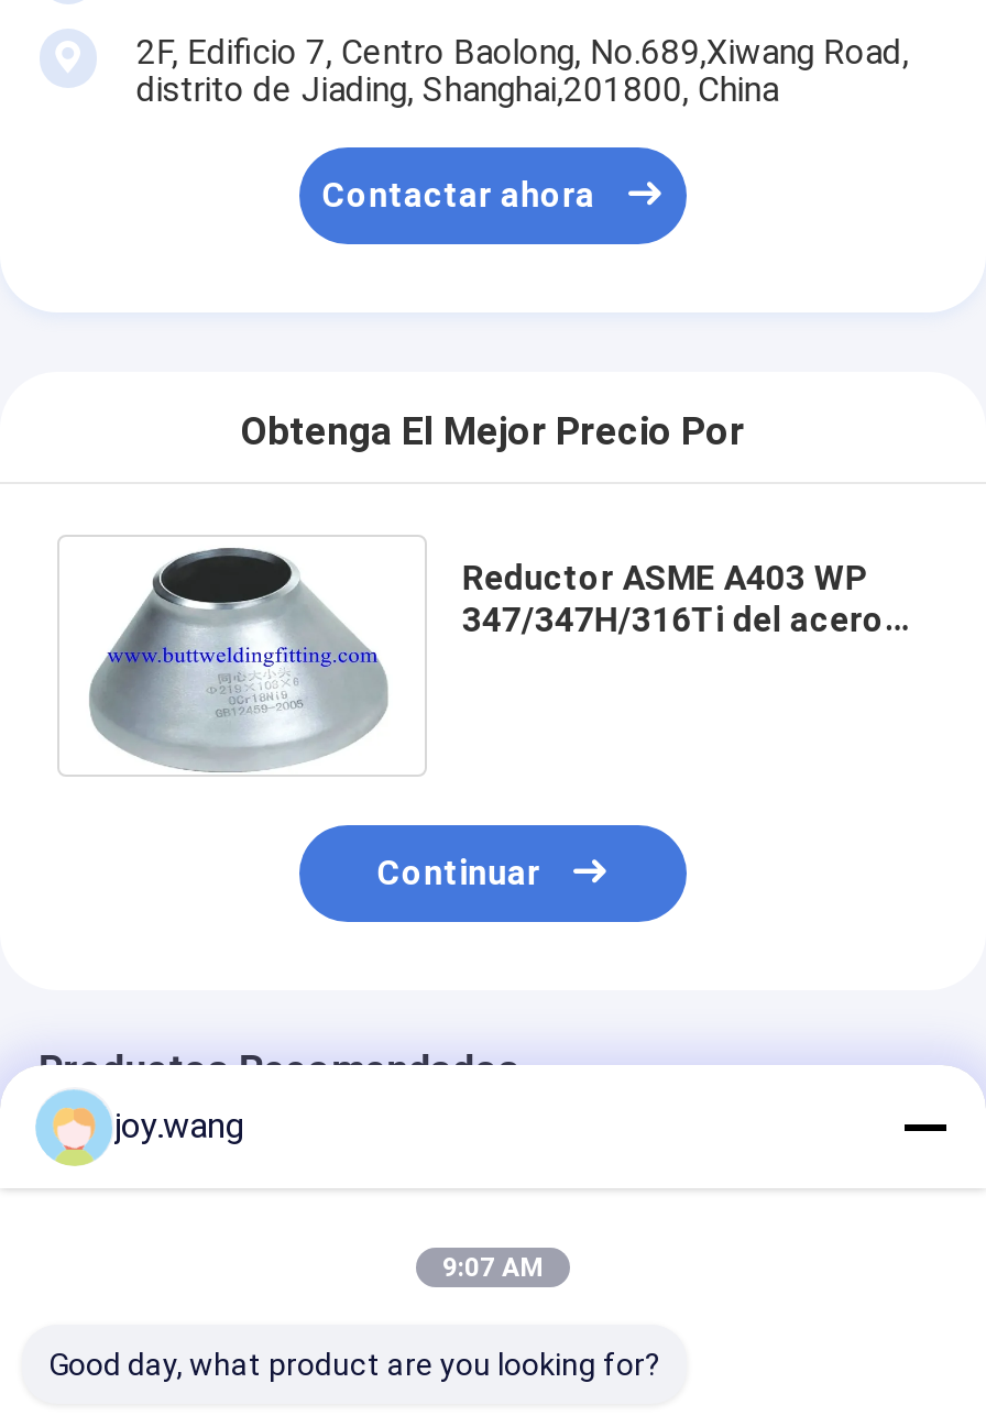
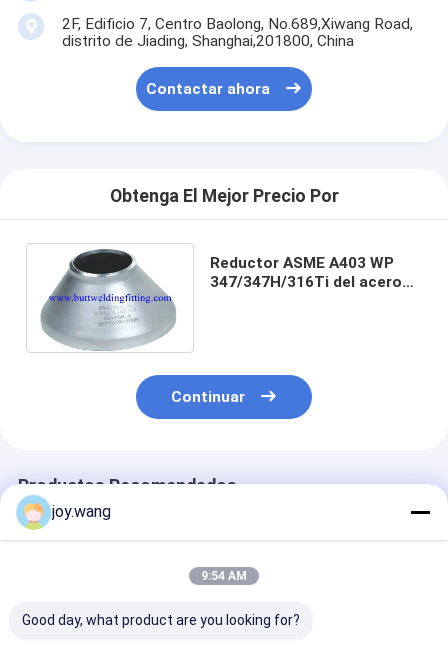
[442,1252,544,1283] 9:07 AM -> [201,569,247,583] 9:54 AM

